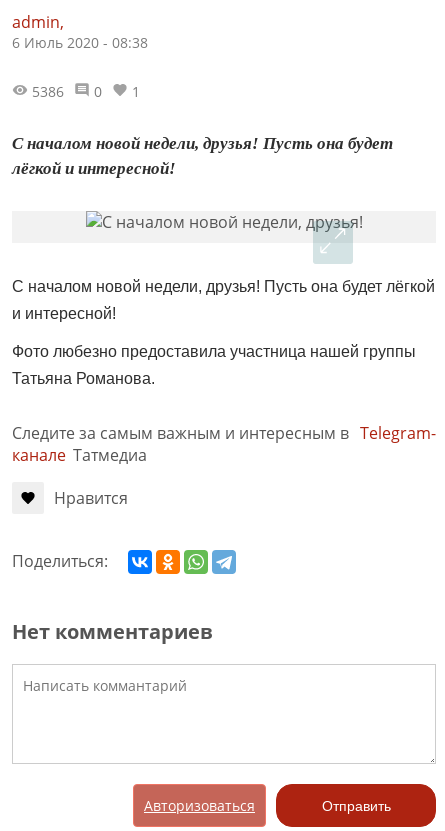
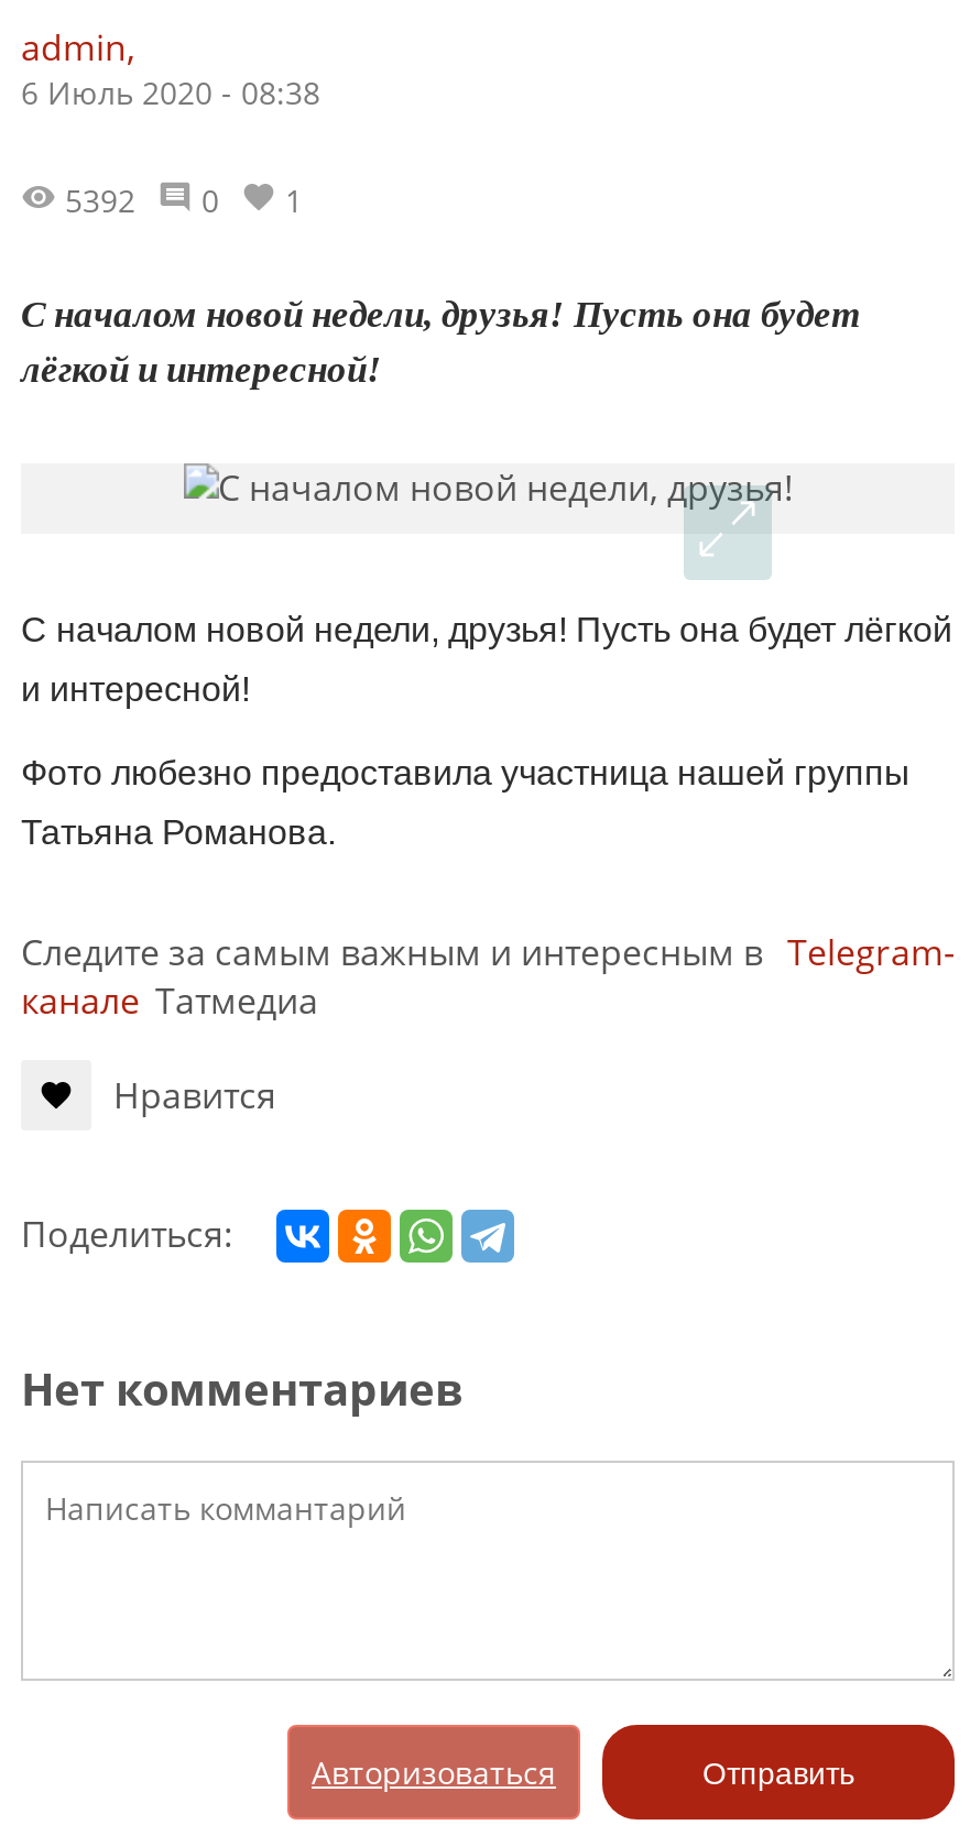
[32,82,140,101] 5386 0 1 -> [65,180,303,222] 5392 0 1

